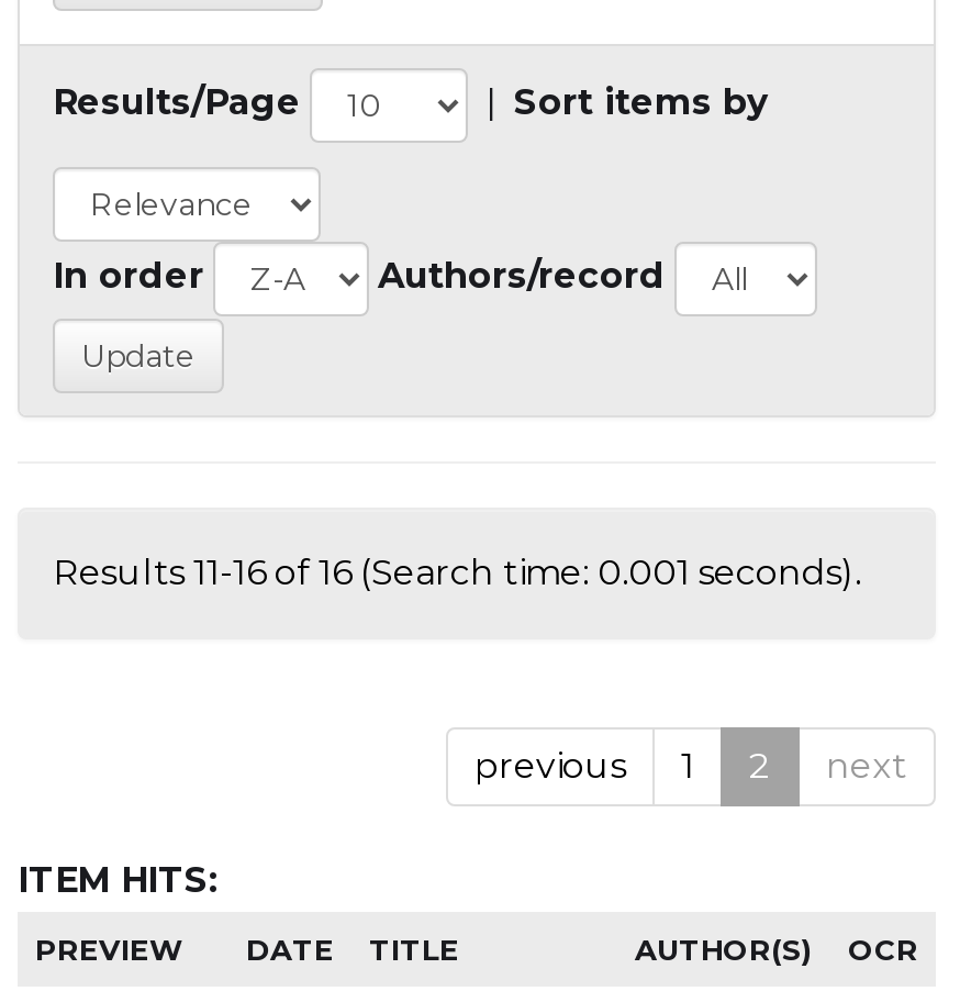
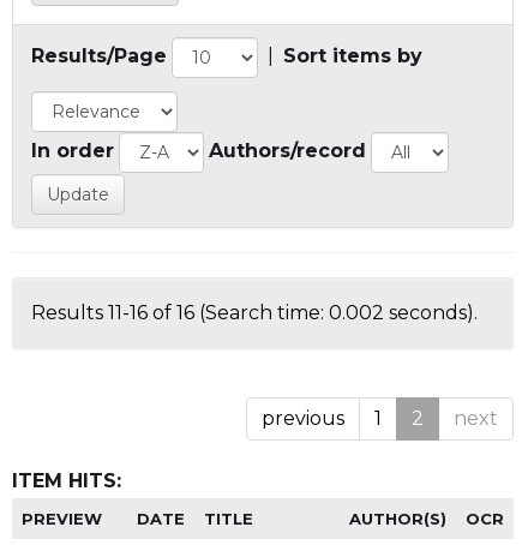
[53,552,861,594] Results 11-16 of 16 (Search time: 0.001 seconds). -> [31,302,478,325] Results 11-16 of 16 (Search time: 0.002 seconds).

